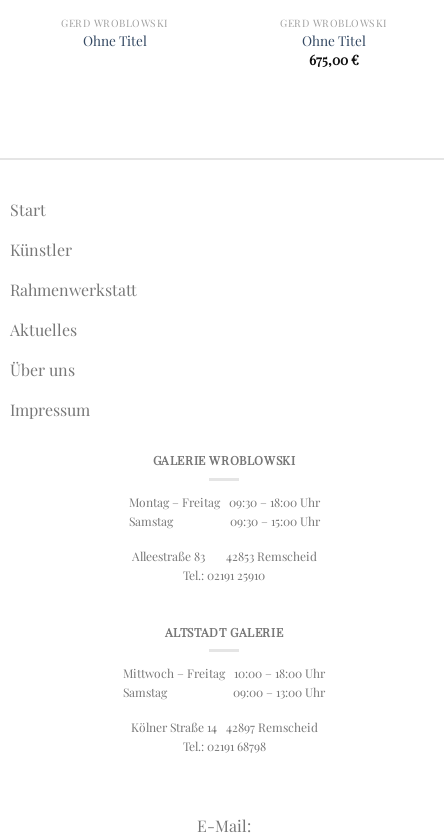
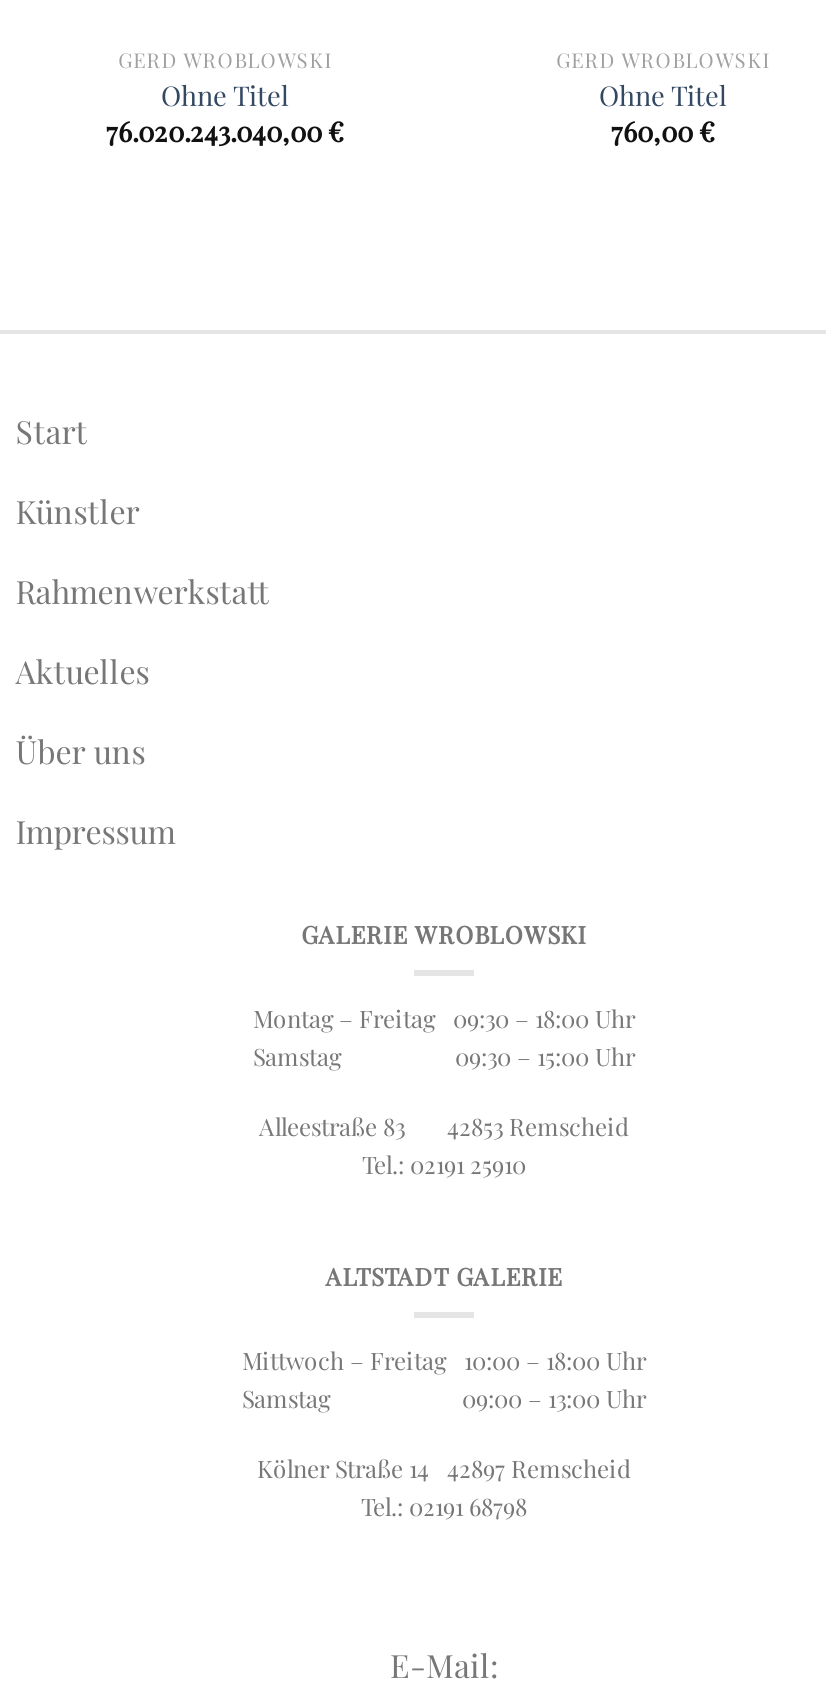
none -> [106,113,344,149] 76.020.243.040,00 €
[308,49,358,67] 675,00 € -> [611,113,715,149] 760,00 €

